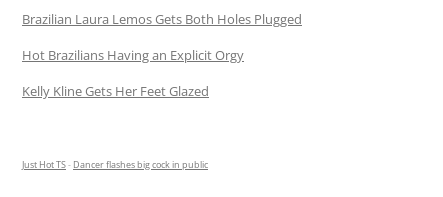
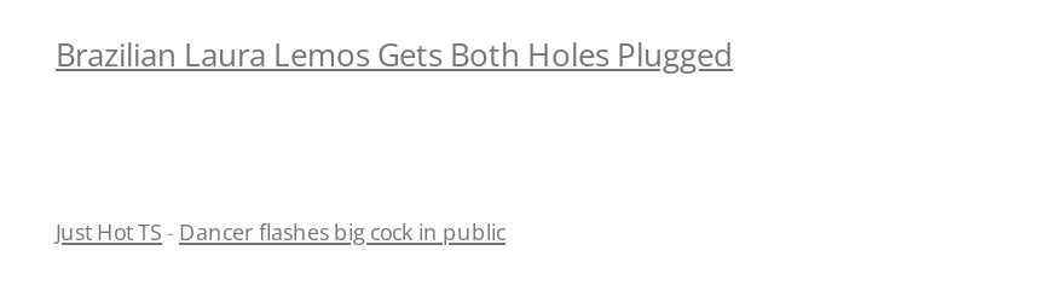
[22,46,244,100] Hot Brazilians Having an Explicit Orgy | Kelly Kline Gets Her Feet Glazed -> none

